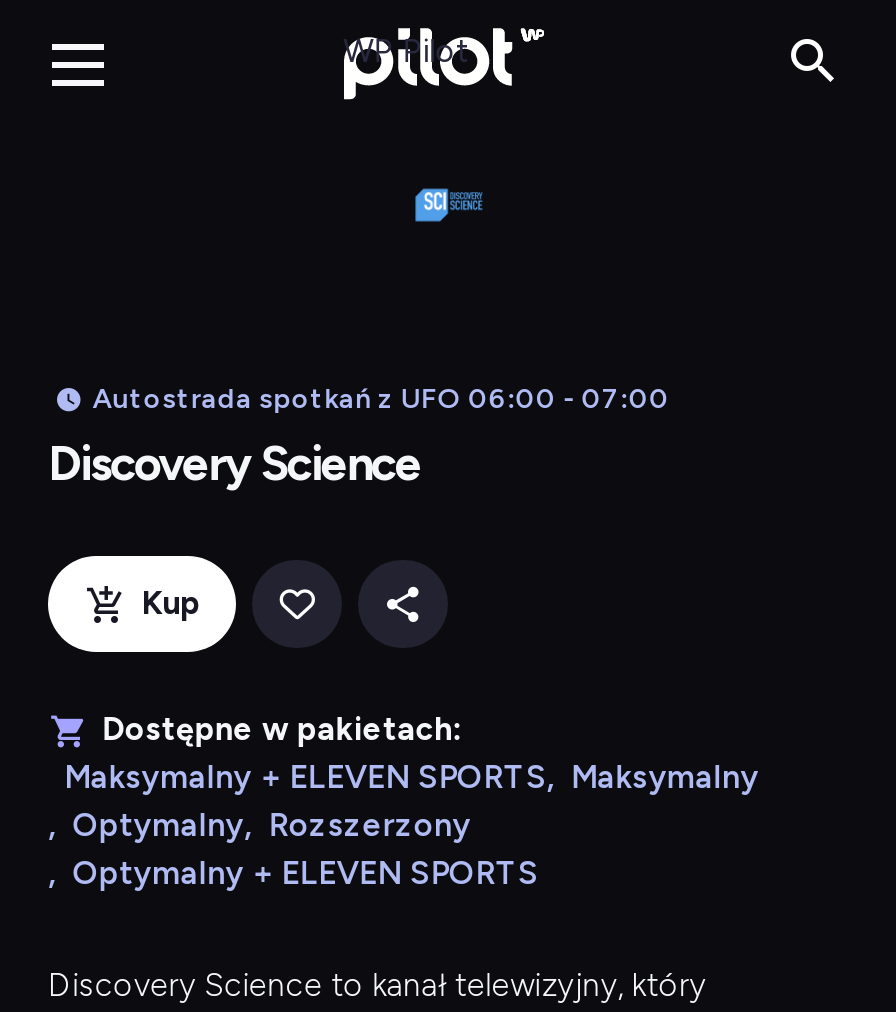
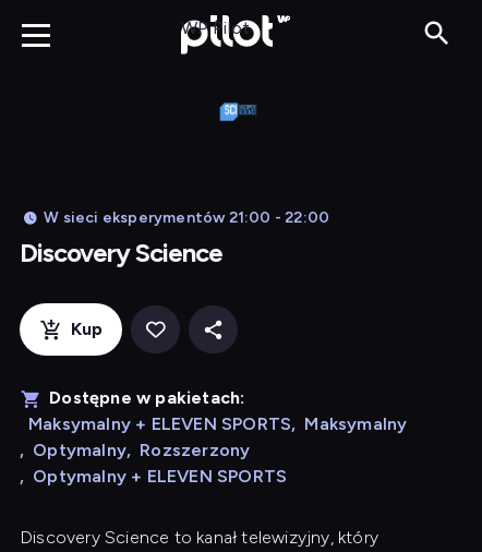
[92,382,670,416] Autostrada spotkań z UFO 06:00 - 07:00 -> [44,208,330,227] W sieci eksperymentów 21:00 - 22:00

